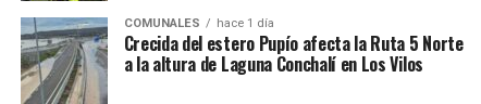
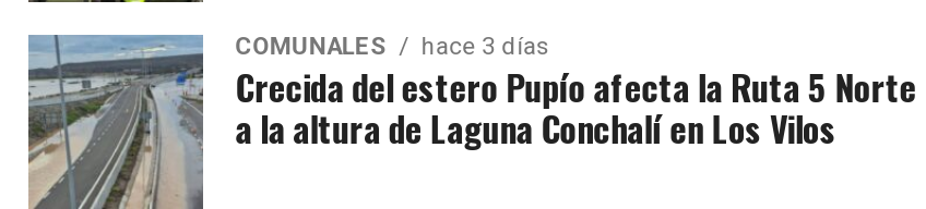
[124,16,274,30] COMUNALES hace 1 día -> [235,33,550,61] COMUNALES hace 3 días

